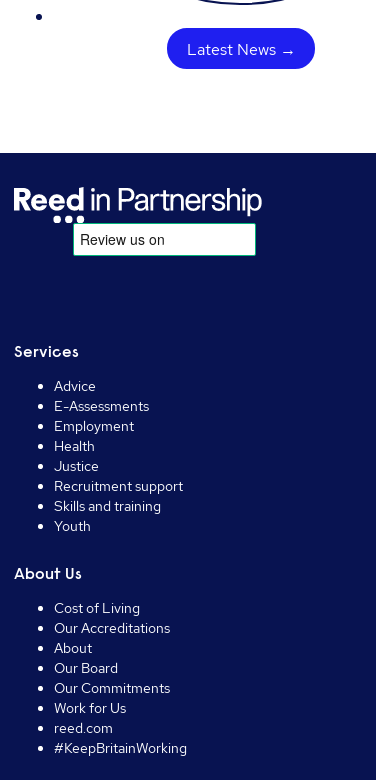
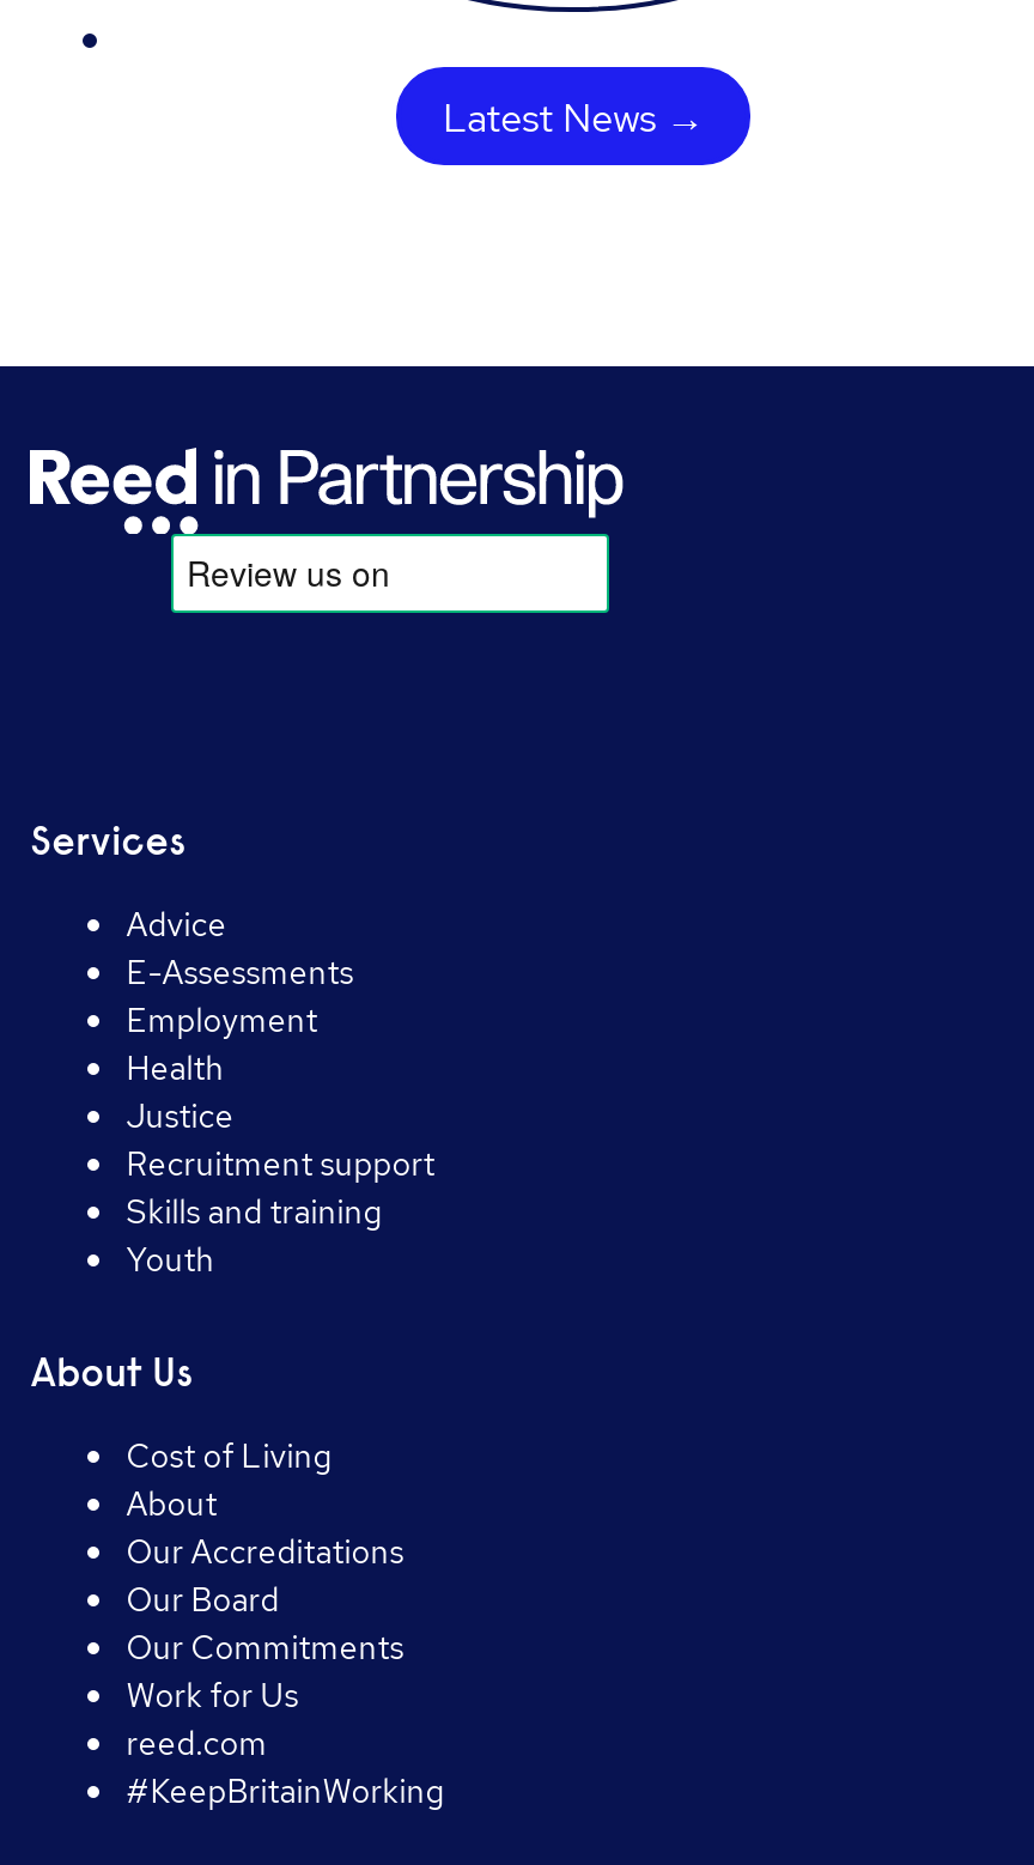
moved [54,619,170,637] -> [126,1529,404,1572]: Our Accreditations
moved [54,639,92,657] -> [126,1481,217,1525]: About

